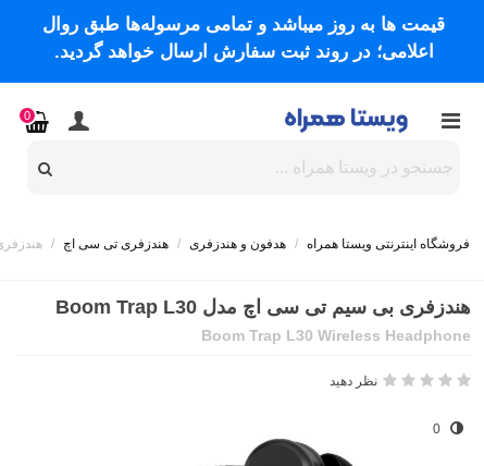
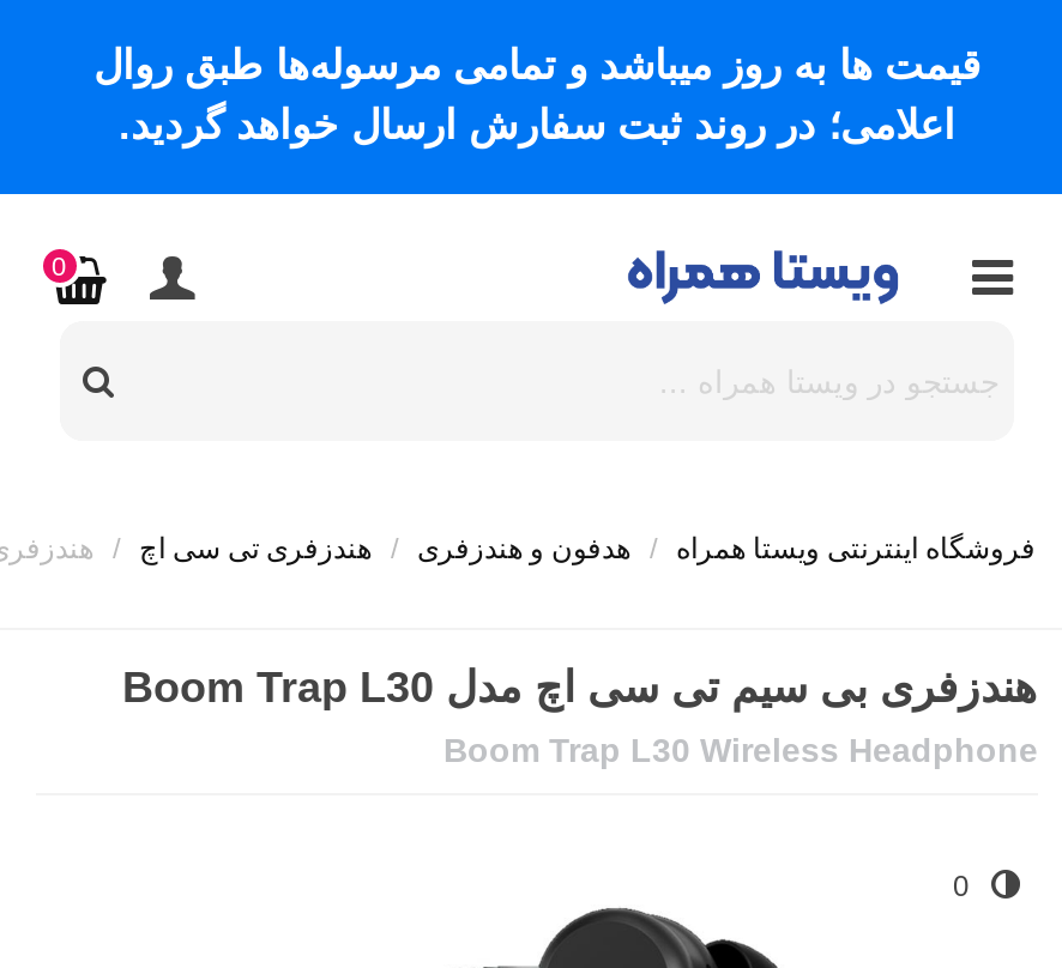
[330,373,377,388] نظر دهید -> none

